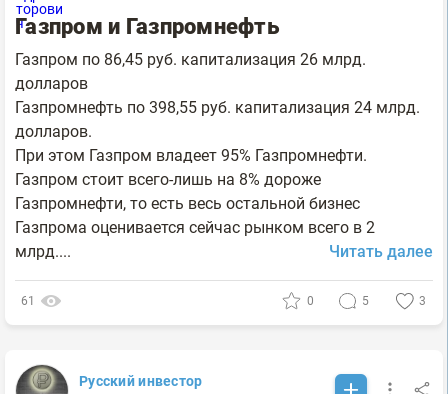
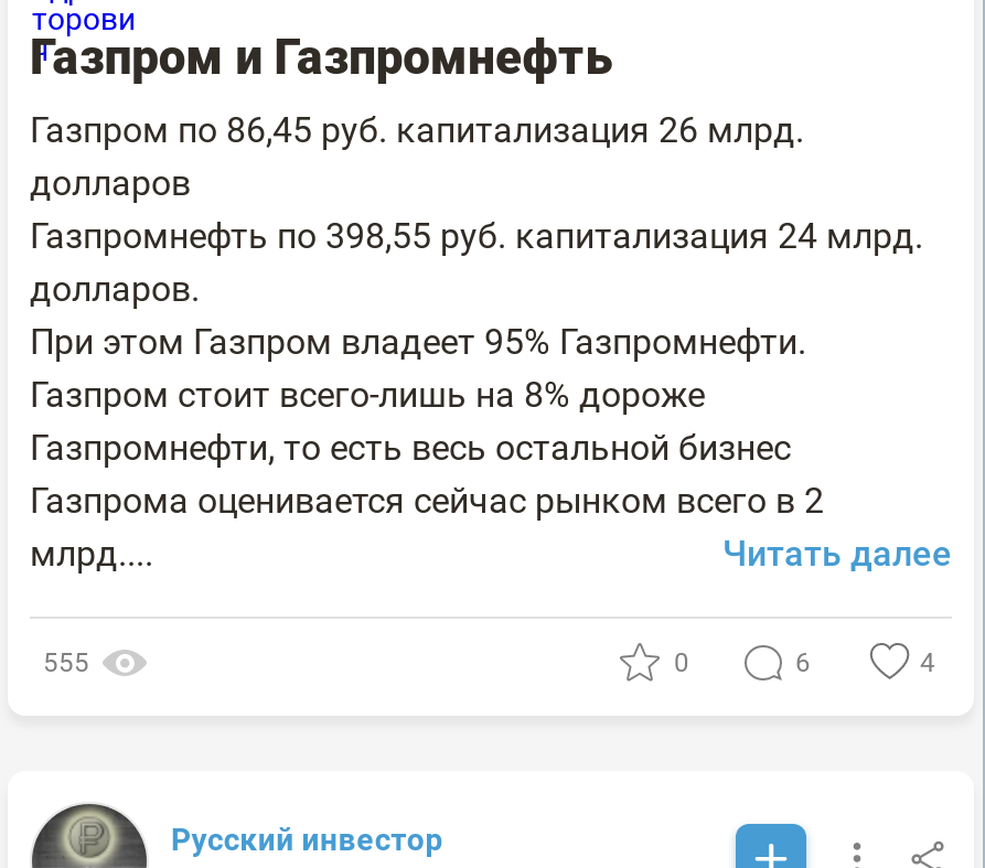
[21,294,35,308] 61 -> [43,647,89,678] 555
[362,294,369,308] 5 -> [795,647,811,678] 6
[418,294,425,308] 3 -> [920,647,935,678] 4

